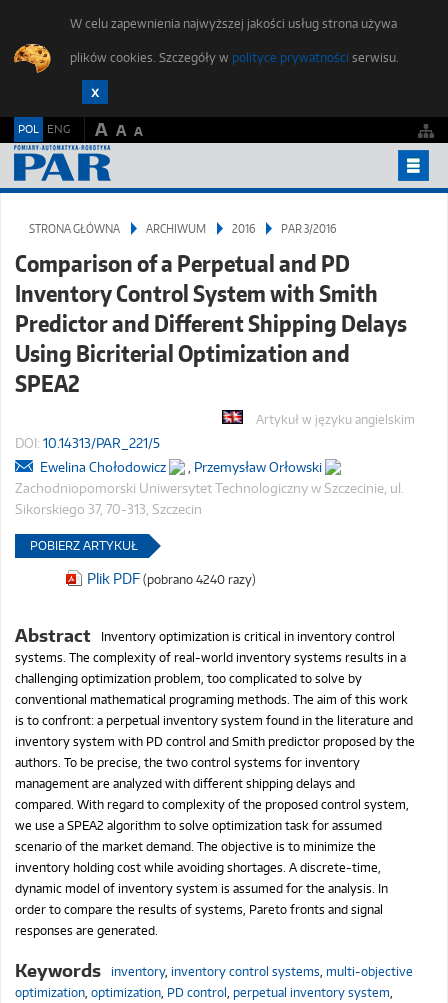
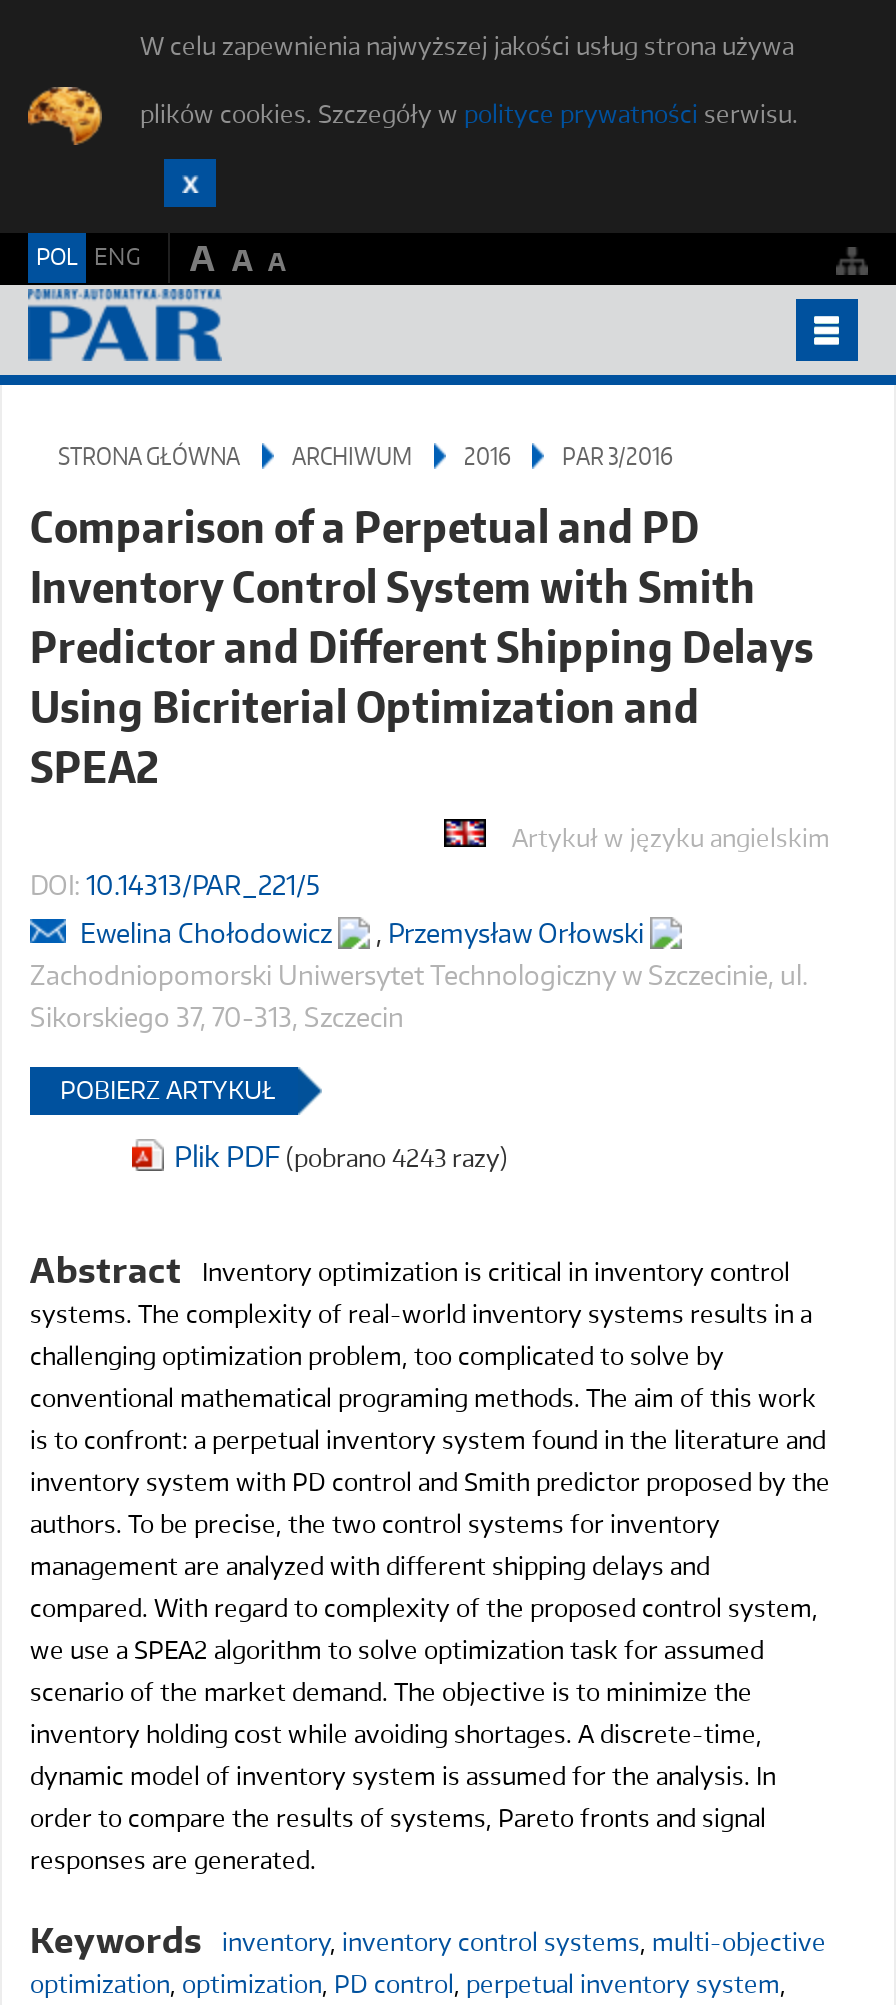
[87,570,256,587] Plik PDF (pobrano 4240 razy) -> [174,1139,508,1173] Plik PDF (pobrano 4243 razy)

